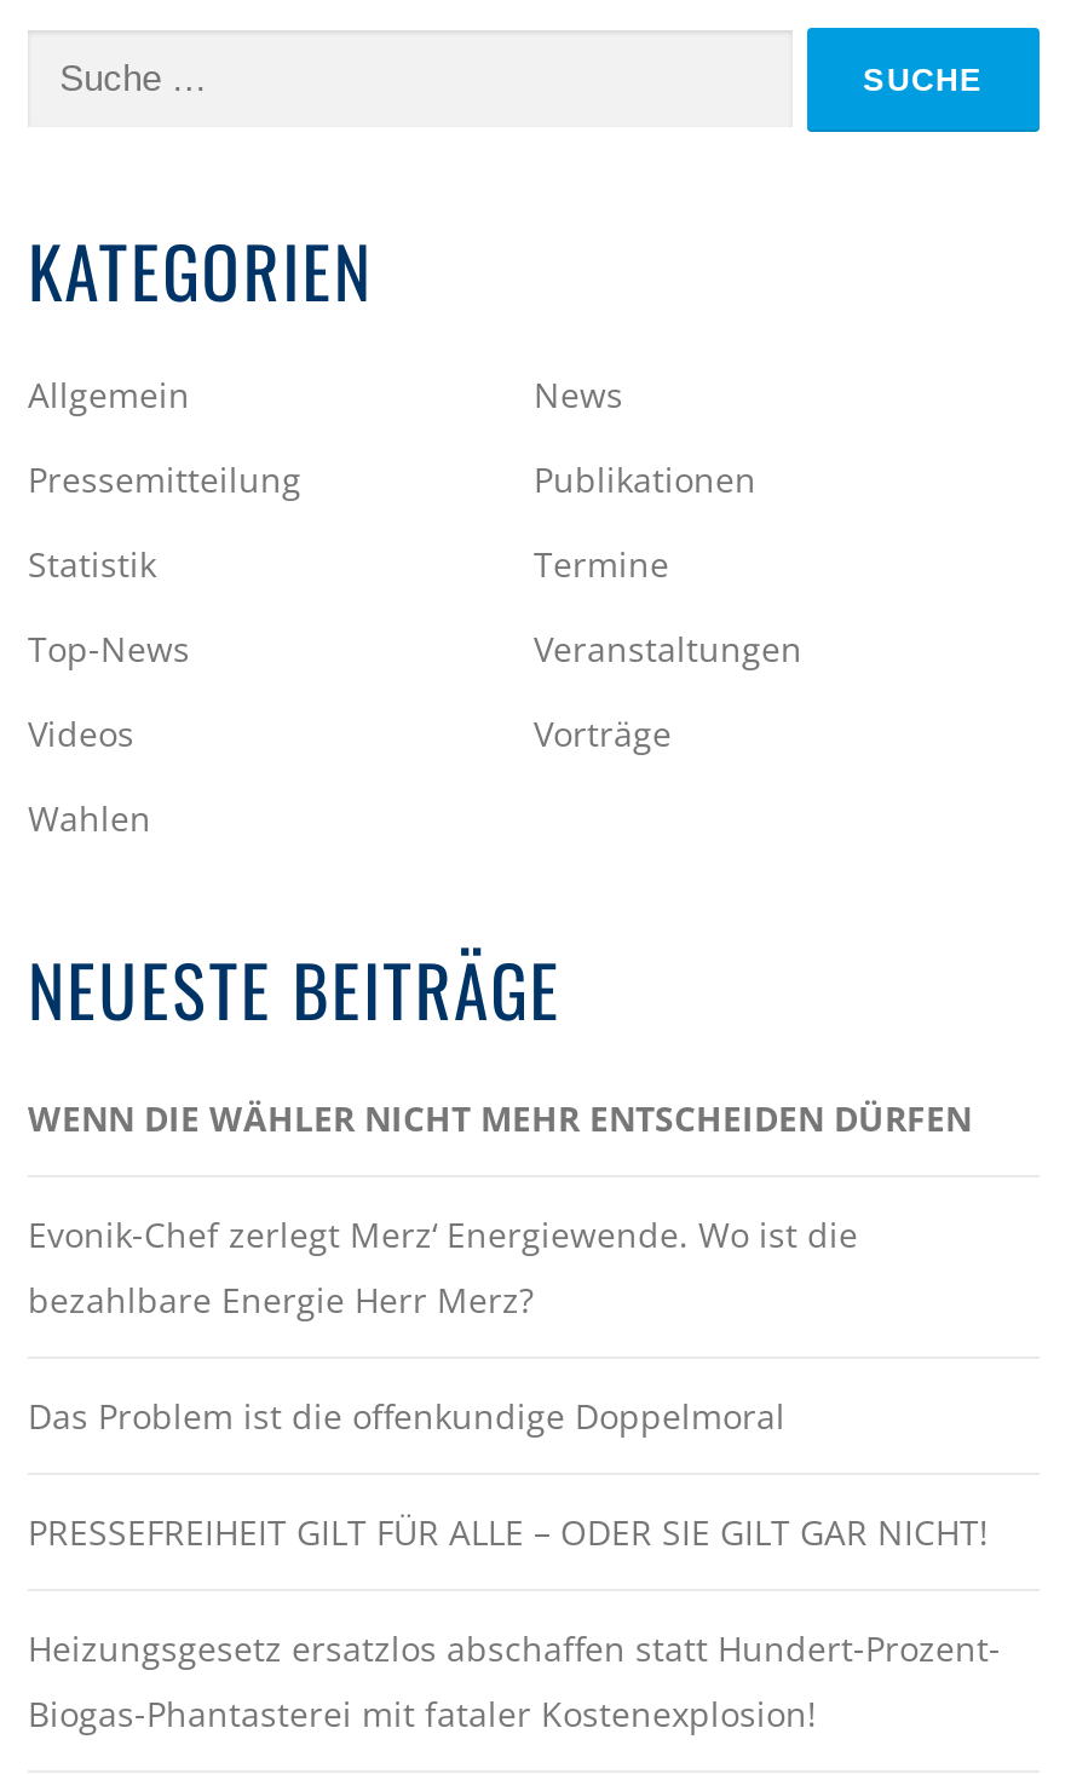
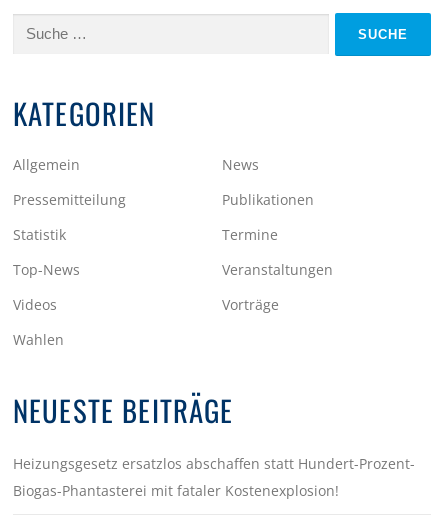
[28,1096,989,1556] WENN DIE WÄHLER NICHT MEHR ENTSCHEIDEN DÜRFEN | Evonik-Chef zerlegt Merz‘ Energiewende. Wo ist die | bezahlbare Energie Herr Merz? | Das Problem ist die offenkundige Doppelmoral | PRESSEFREIHEIT GILT FÜR ALLE – ODER SIE GILT GAR NICHT! -> none

